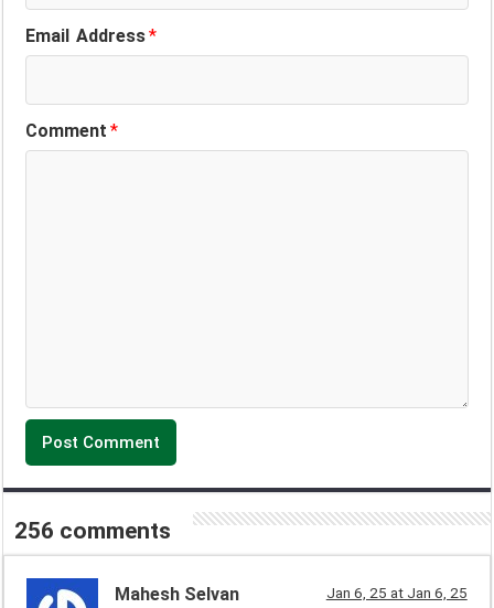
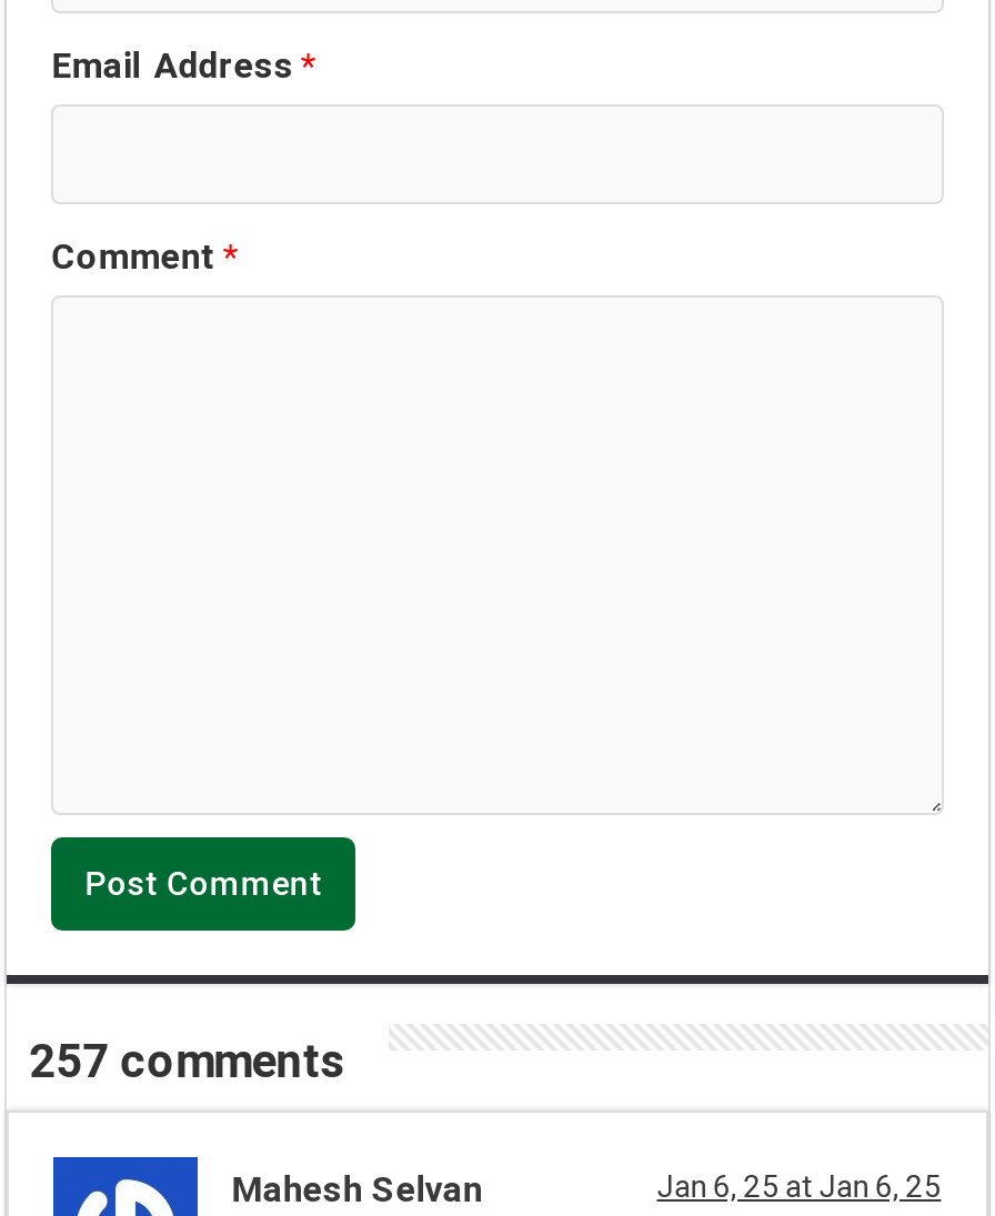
[15,518,171,544] 256 comments -> [29,1034,345,1088] 257 comments

